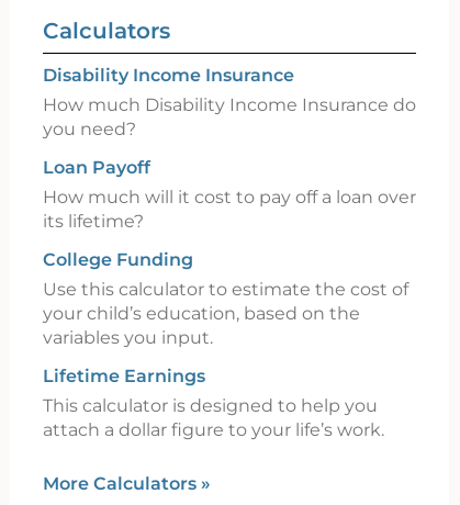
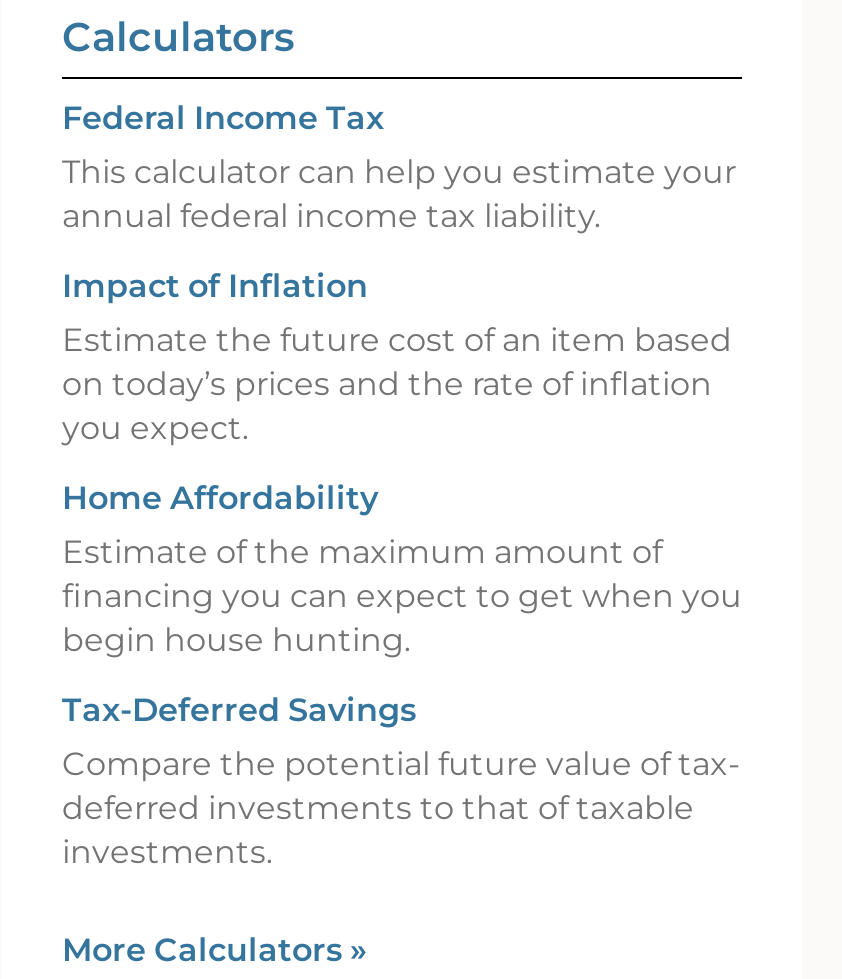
[43,65,416,139] Disability Income Insurance | How much Disability Income Insurance do | you need? -> [62,99,736,235] Federal Income Tax | This calculator can help you estimate your | annual federal income tax liability.
[43,157,416,232] Loan Payoff | How much will it cost to pay off a loan over | its lifetime? -> [62,267,732,447] Impact of Inflation | Estimate the future cost of an item based | on today’s prices and the rate of inflation | you expect.
[43,249,408,348] College Funding | Use this calculator to estimate the cost of | your child’s education, based on the | variables you input. -> [62,479,742,659] Home Affordability | Estimate of the maximum amount of | financing you can expect to get when you | begin house hunting.
[43,366,384,440] Lifetime Earnings | This calculator is designed to help you | attach a dollar figure to your life’s work. -> [62,691,740,871] Tax-Deferred Savings | Compare the potential future value of tax- | deferred investments to that of taxable | investments.

